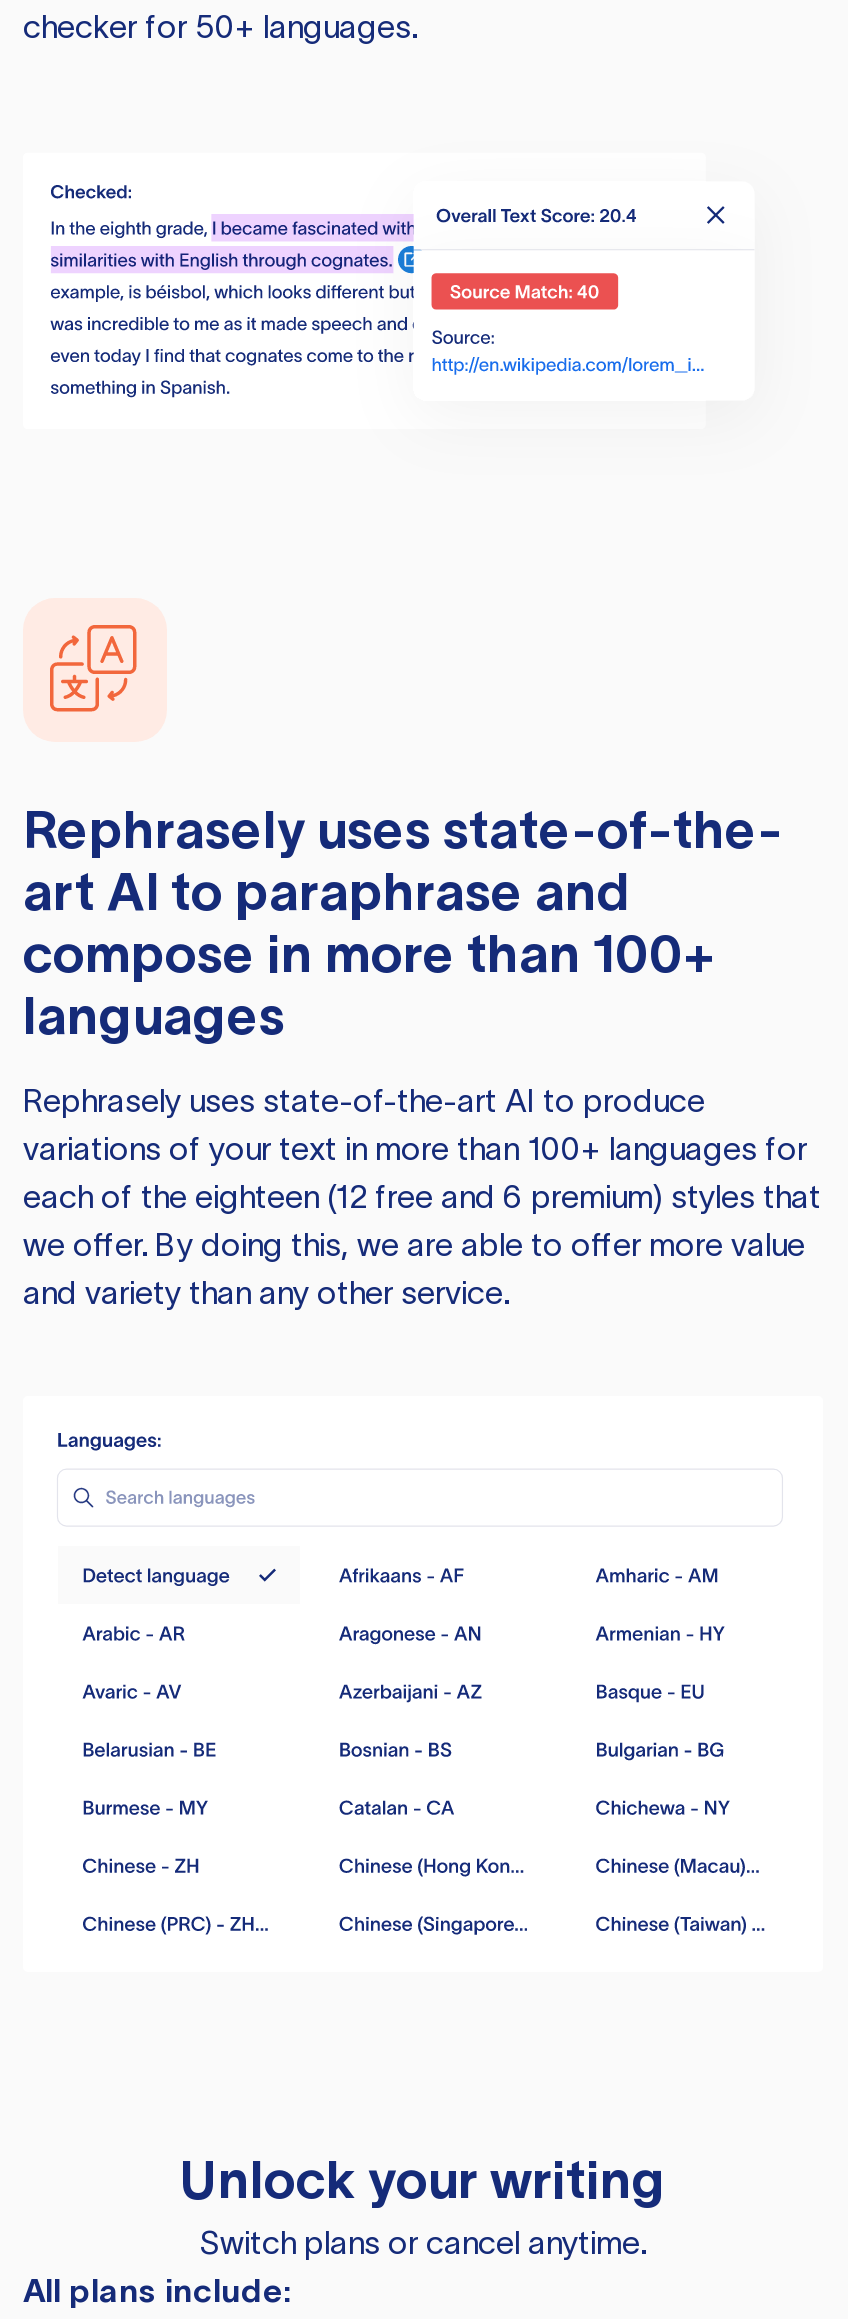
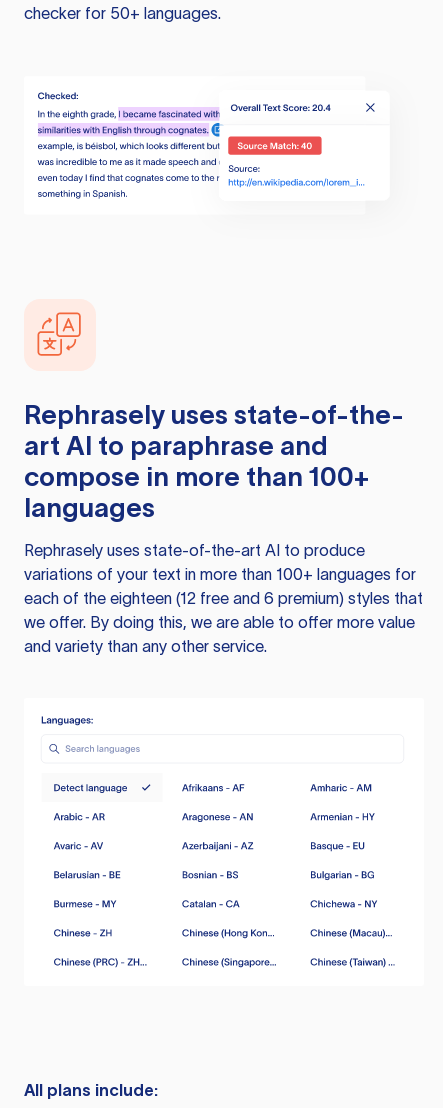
[180,2150,666,2260] Unlock your writing | Switch plans or cancel anytime. -> none

